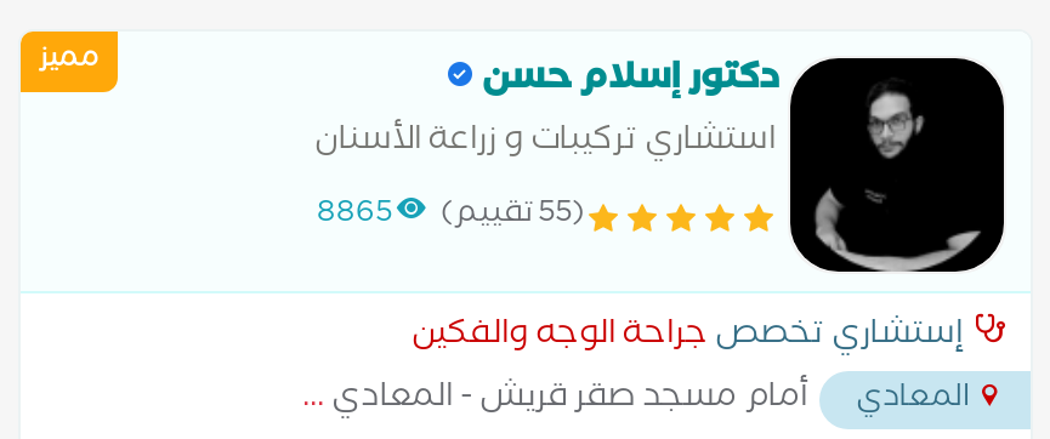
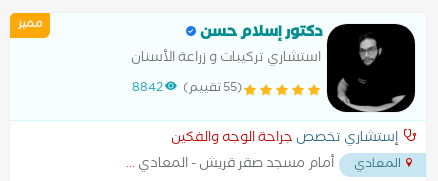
[317,189,392,245] 8865 -> [132,78,163,101] 8842

